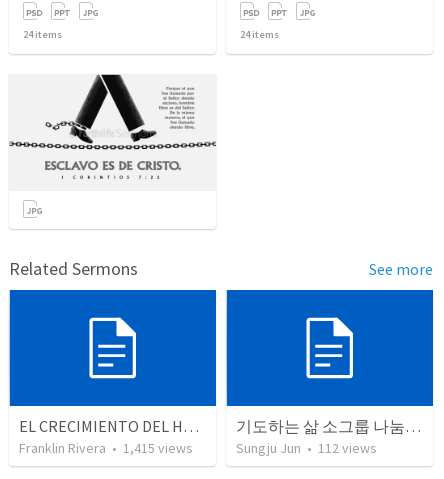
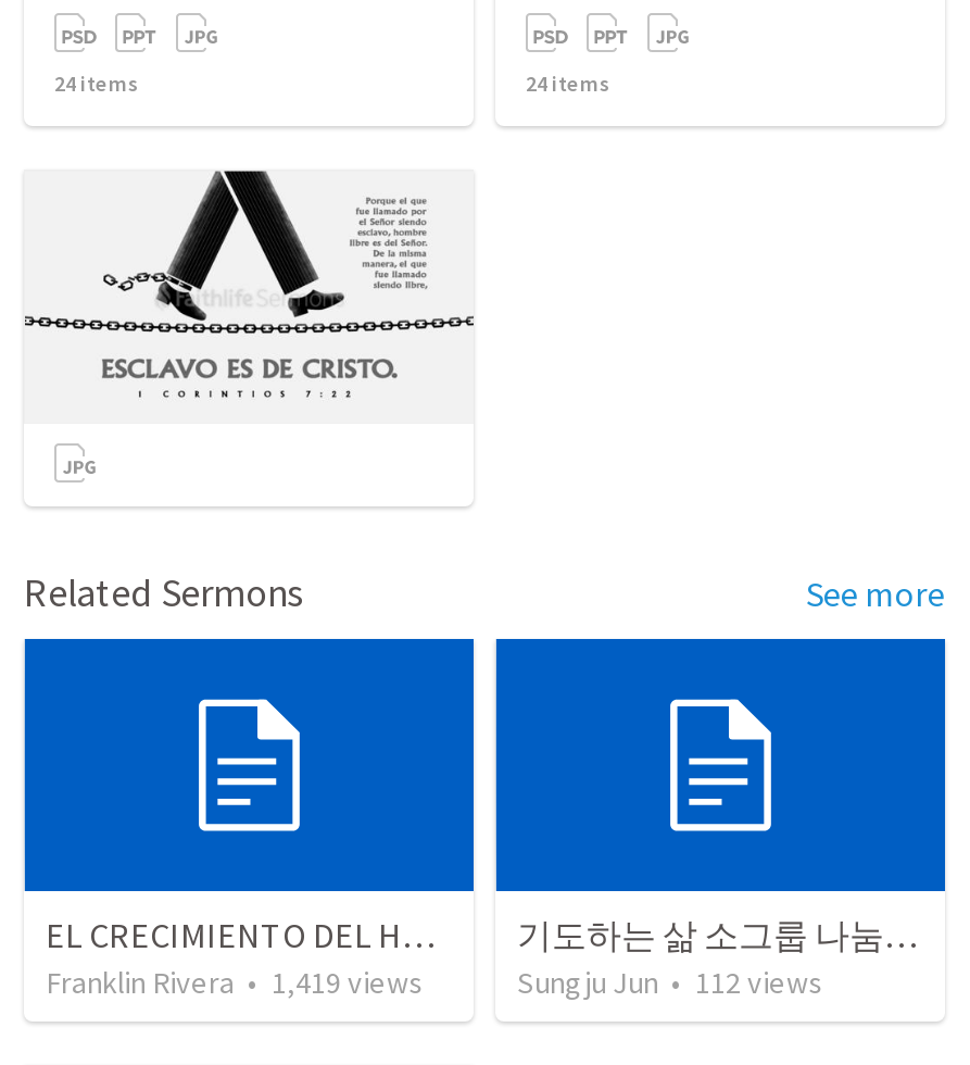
[19,439,193,457] Franklin Rivera • 1,415 views -> [46,963,424,1003] Franklin Rivera • 1,419 views

